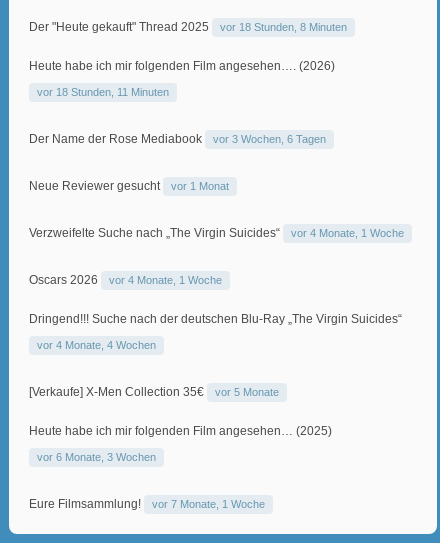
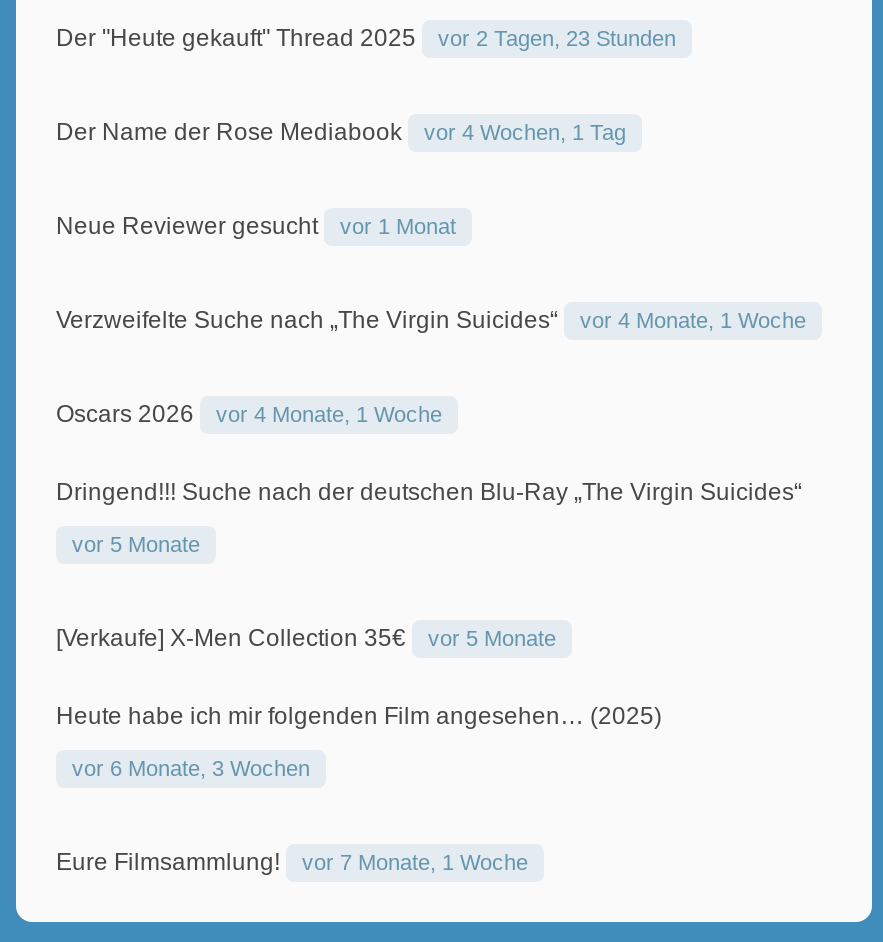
[29,21,347,98] vor 18 Stunden, 8 Minuten | Heute habe ich mir folgenden Film angesehen…. (2026) | vor 18 Stunden, 11 Minuten -> [438,26,676,50] vor 2 Tagen, 23 Stunden
[213,133,326,145] vor 3 Wochen, 6 Tagen -> [424,120,626,144] vor 4 Wochen, 1 Tag
[37,339,156,351] vor 4 Monate, 4 Wochen -> [72,532,200,556] vor 5 Monate

